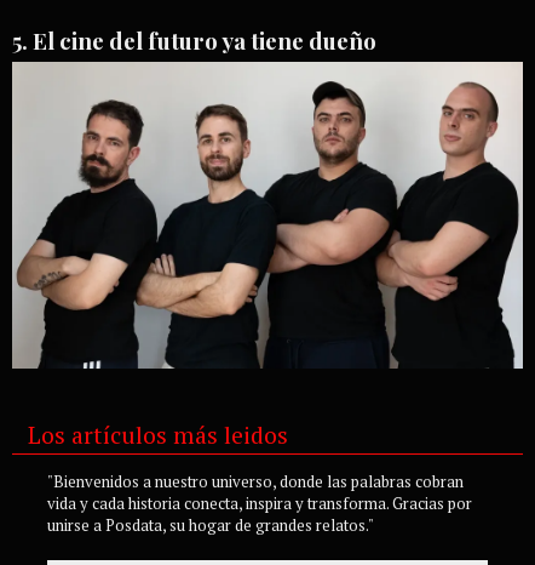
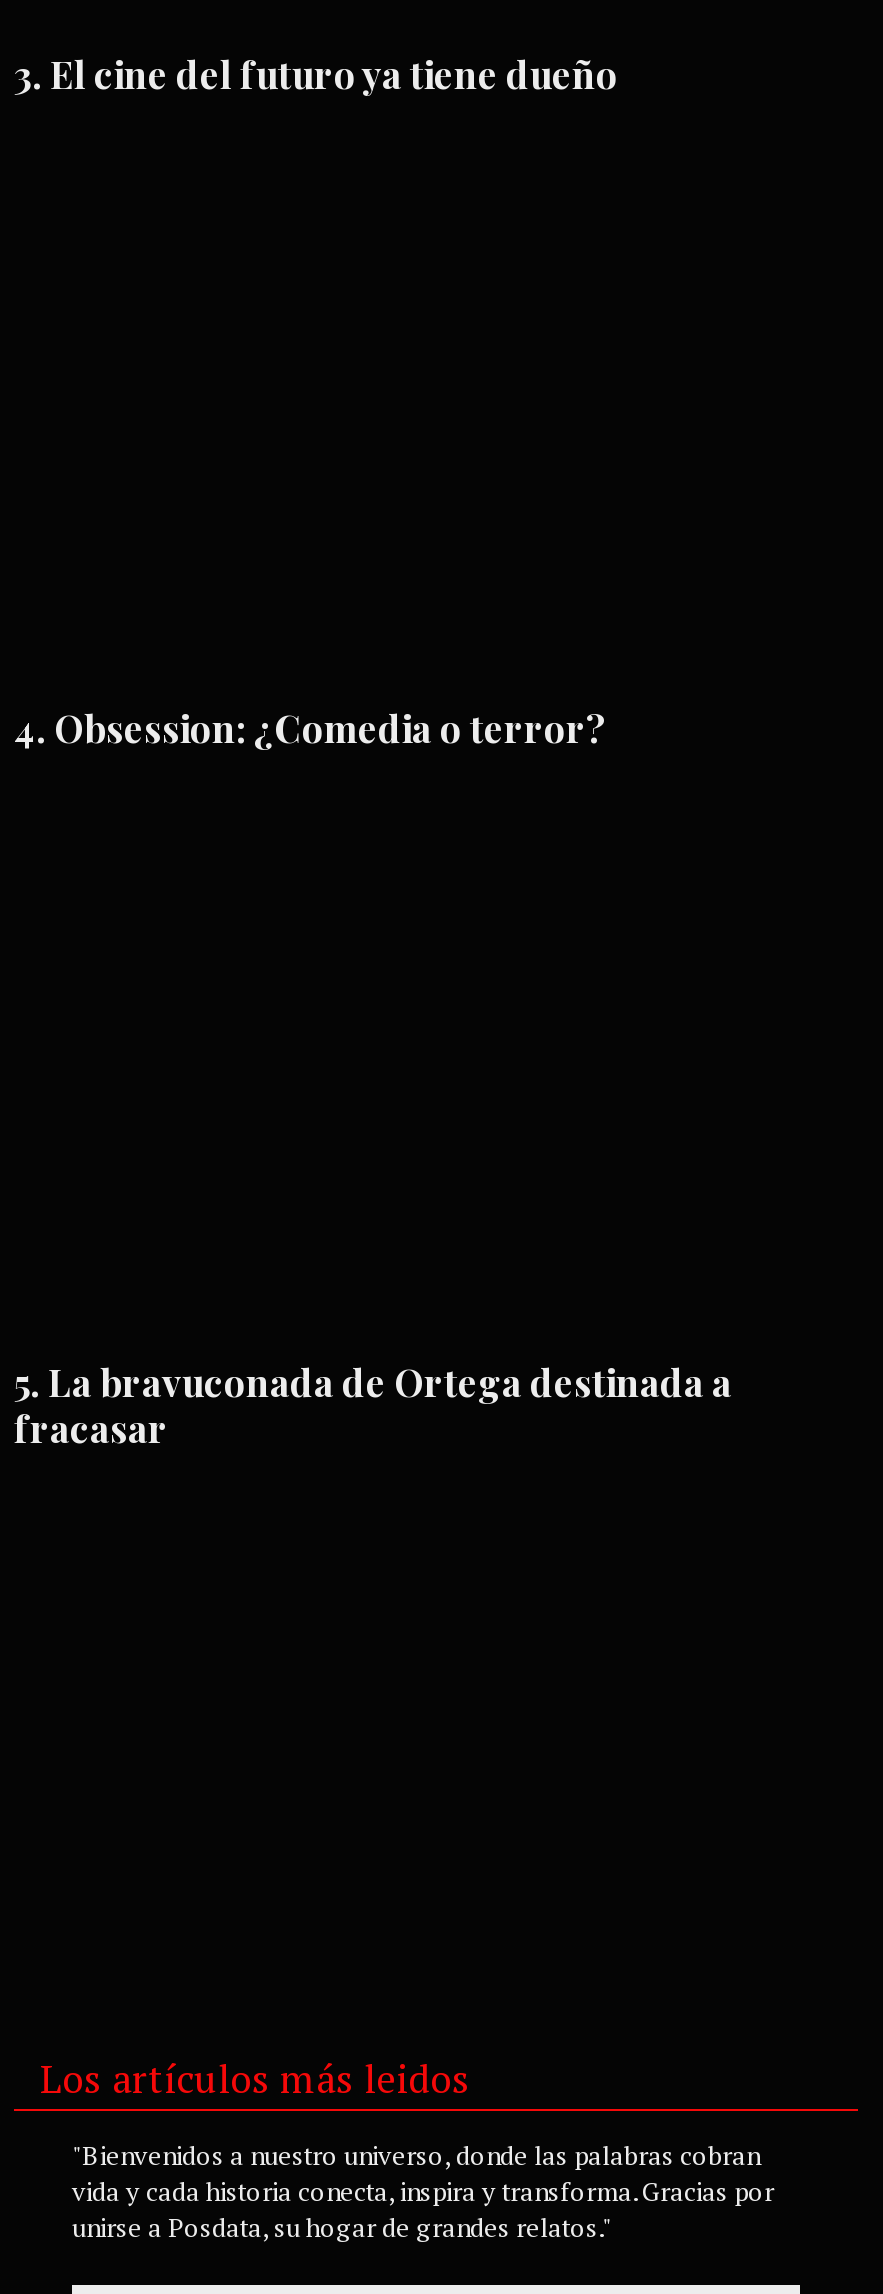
[11,61,524,370] [image] -> none
none -> [14,1358,732,1454] La bravuconada de Ortega destinada a | fracasar
none -> [54,703,606,753] Obsession: ¿Comedia o terror?

